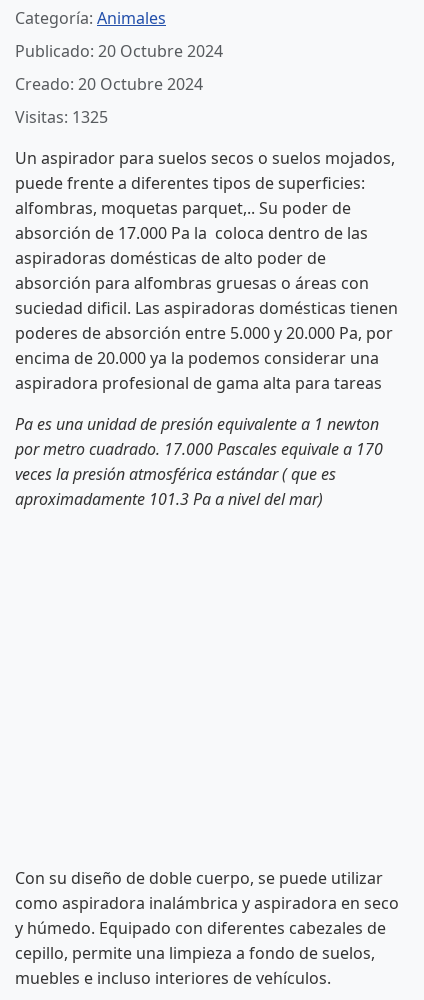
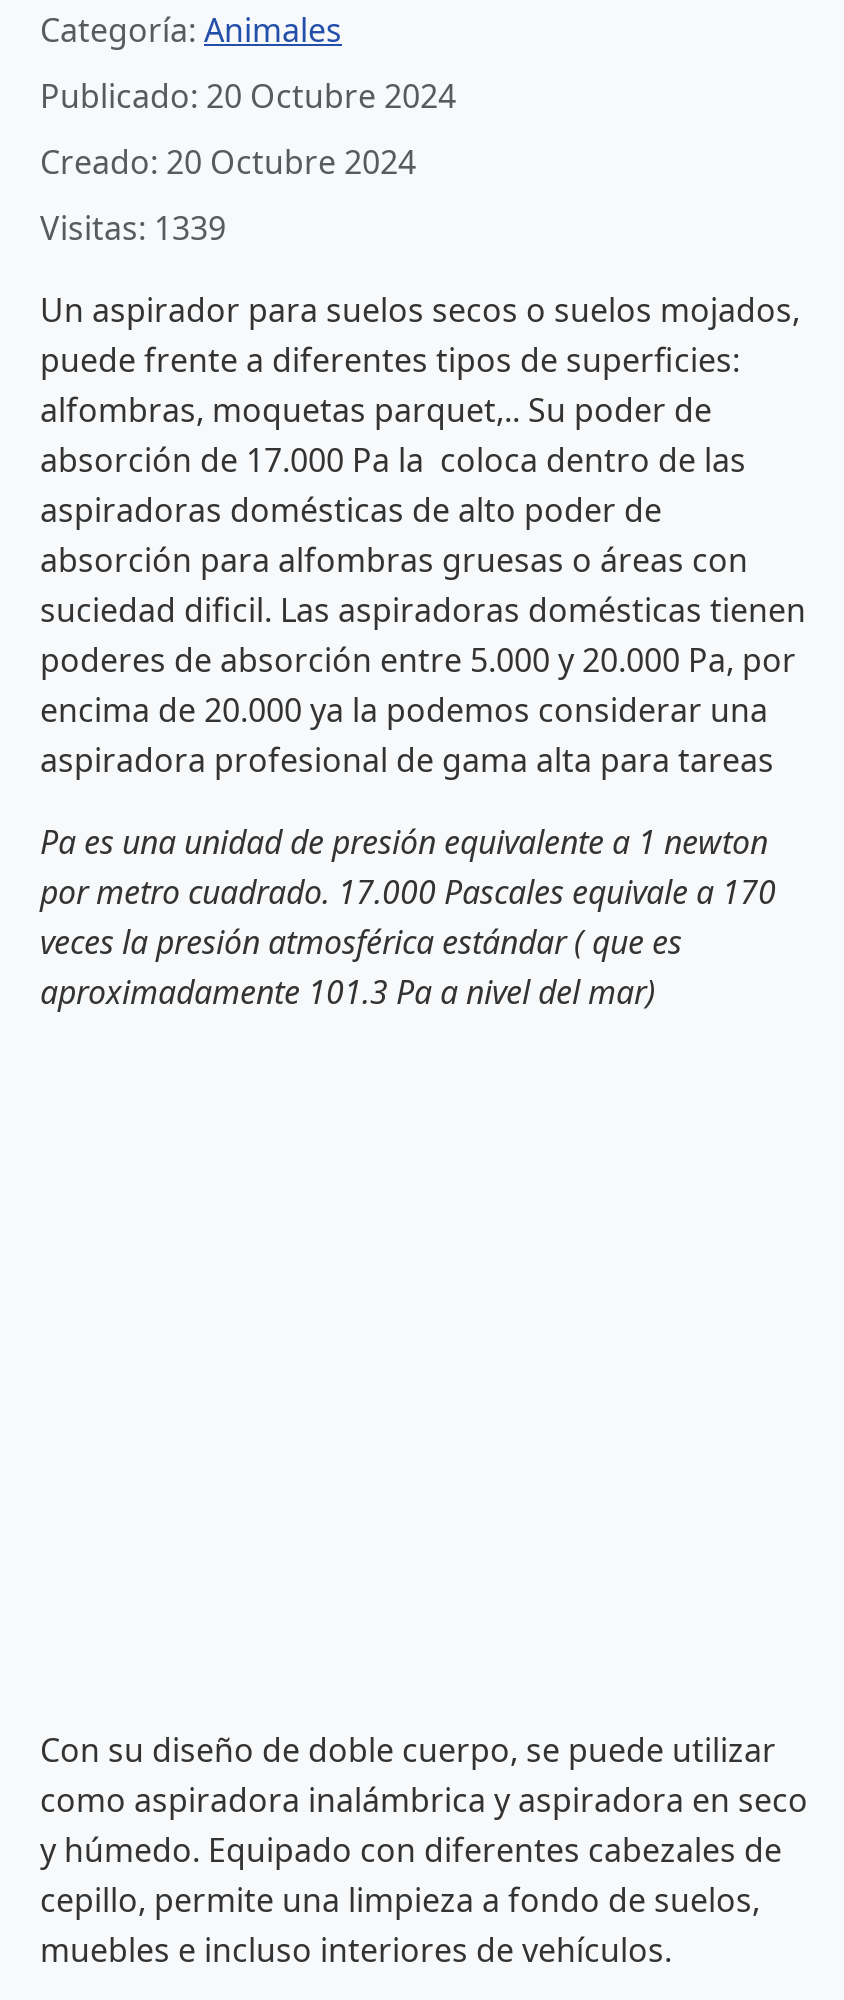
[15,106,108,128] Visitas: 1325 -> [40,206,226,250] Visitas: 1339

